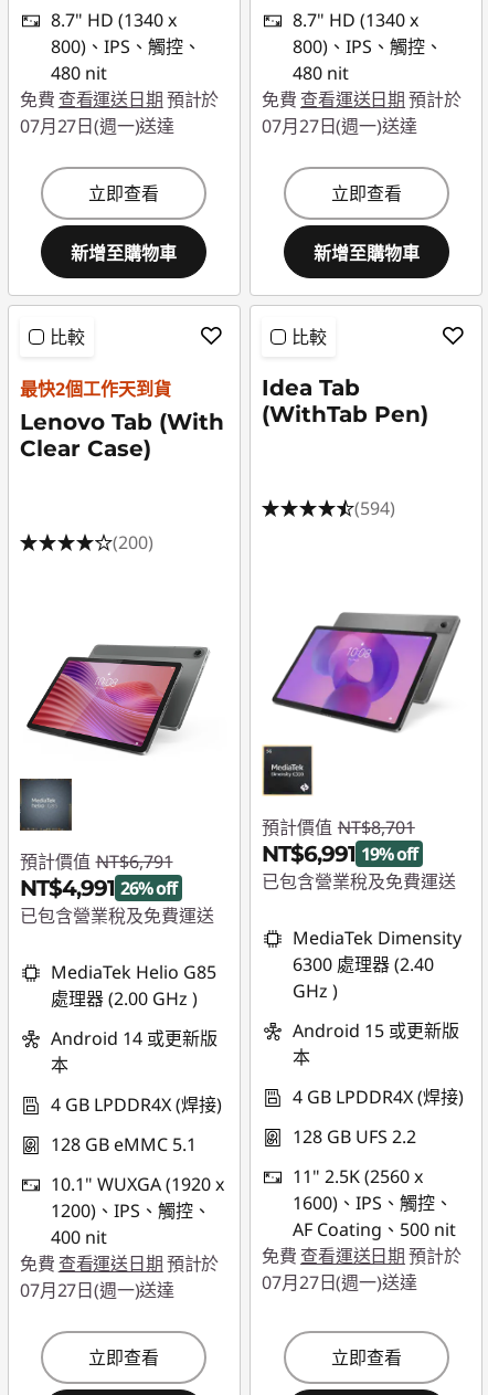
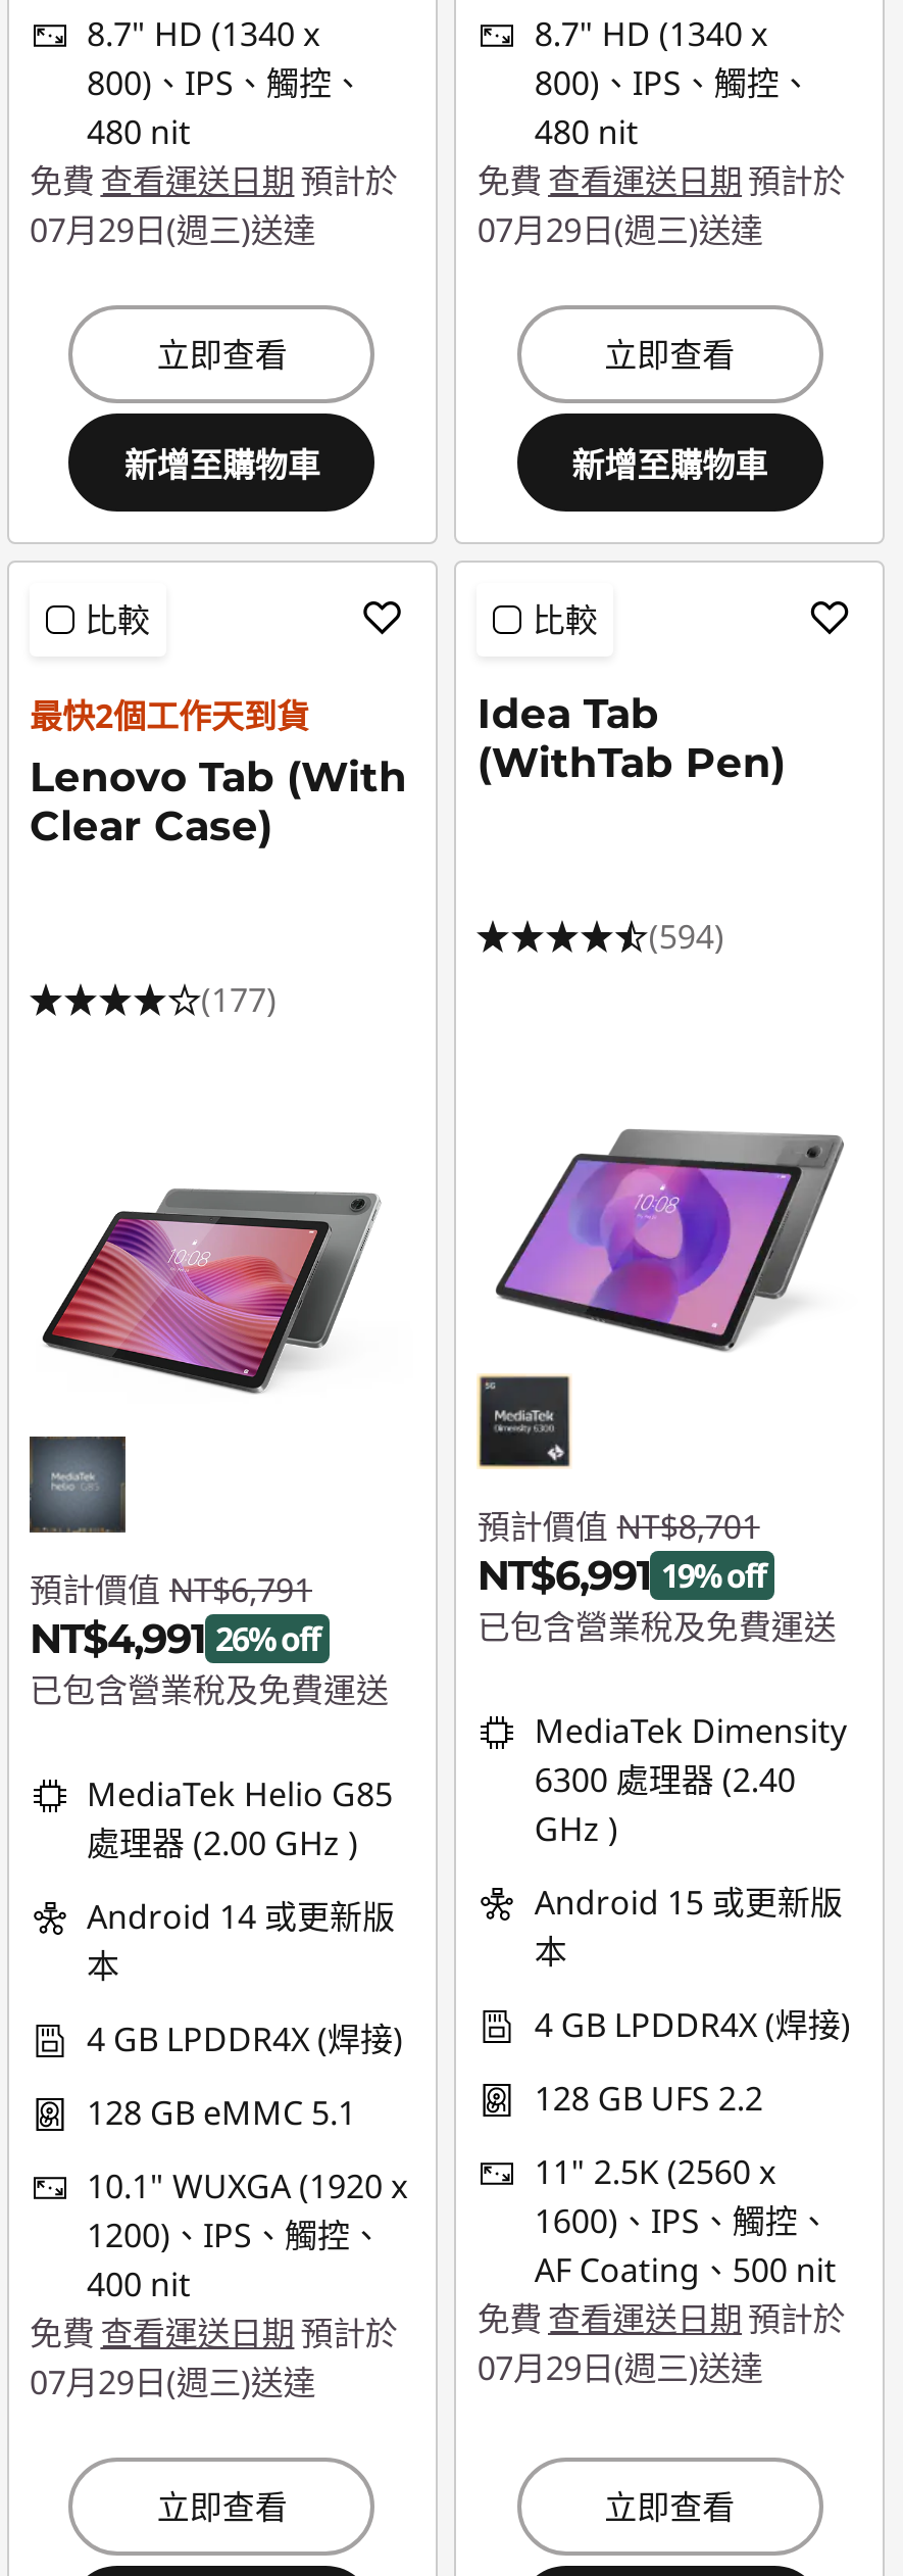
[20,114,175,138] 07月27日(週一)送達 -> [30,207,315,252] 07月29日(週三)送達
[262,114,417,138] 07月27日(週一)送達 -> [477,207,763,252] 07月29日(週三)送達
[113,530,153,554] (200) -> [201,976,277,1021] (177)
[262,1270,417,1294] 07月27日(週一)送達 -> [477,2345,763,2390] 07月29日(週三)送達
[20,1278,175,1302] 07月27日(週一)送達 -> [30,2360,315,2404] 07月29日(週三)送達

